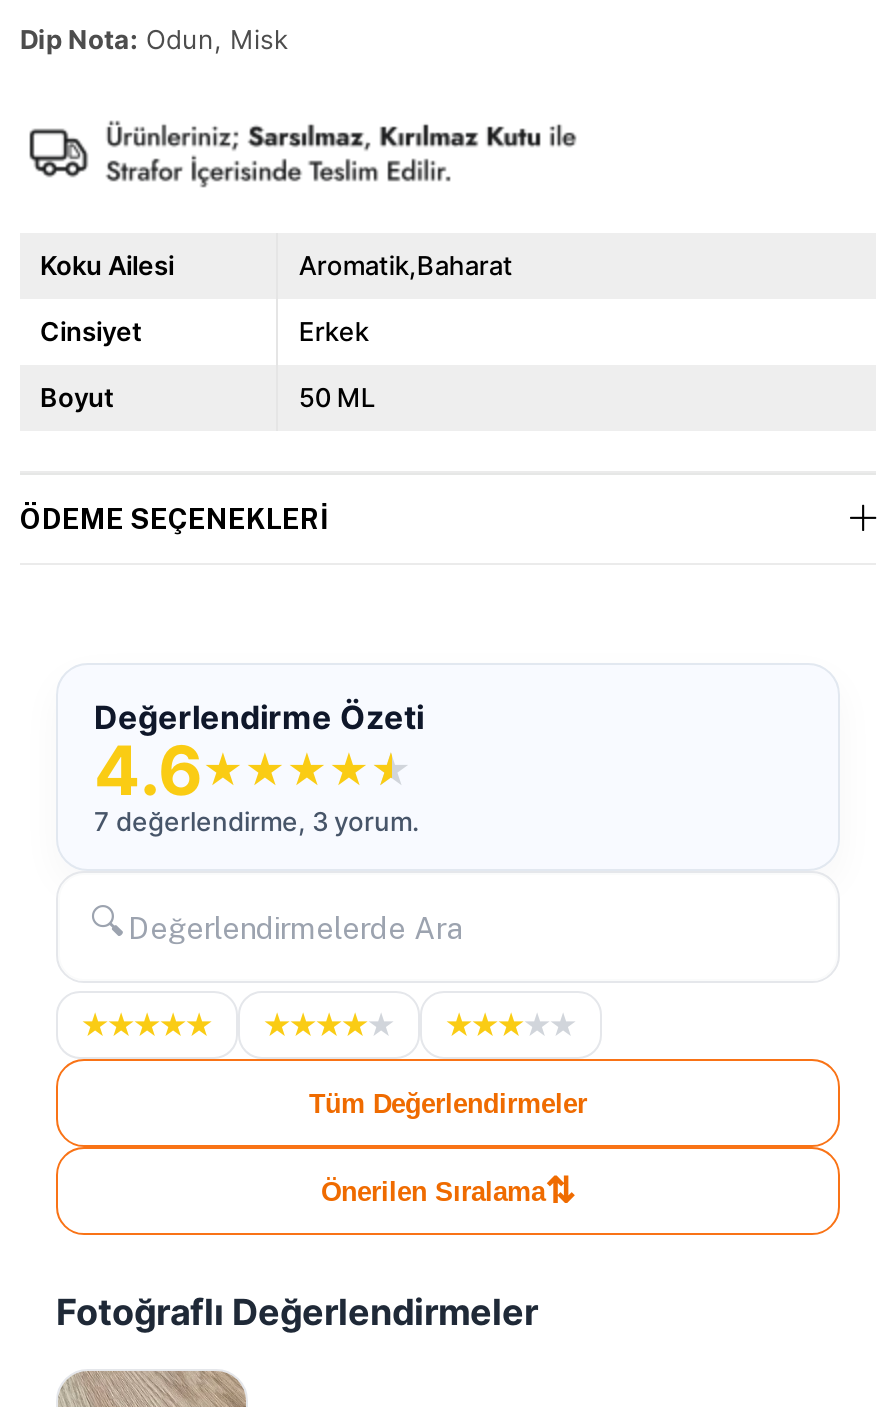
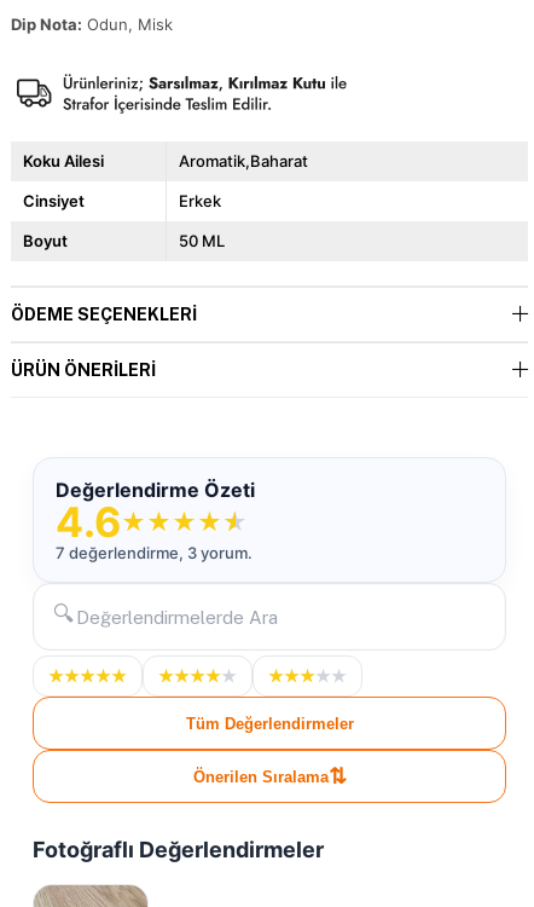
none -> [11,360,156,380] ÜRÜN ÖNERILERI

